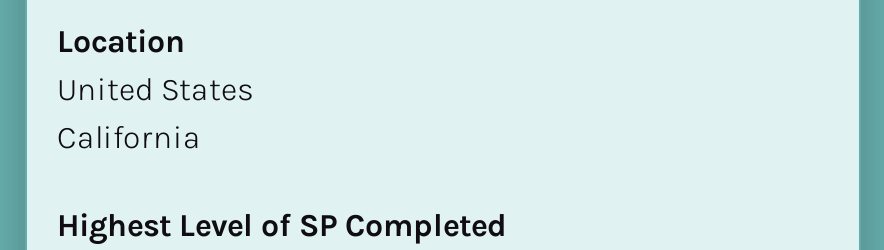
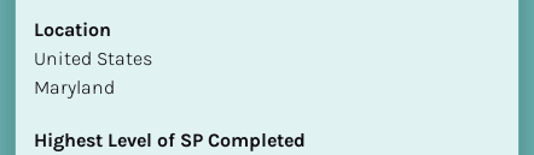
[57,118,201,156] California -> [34,75,115,98] Maryland

